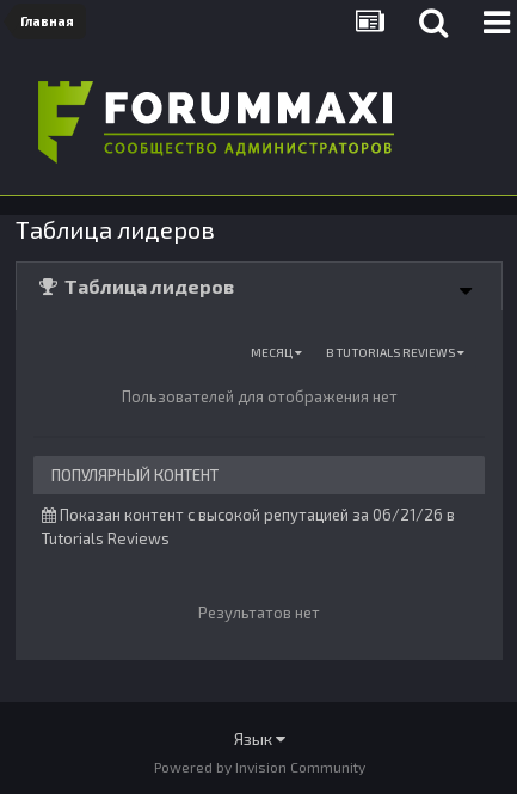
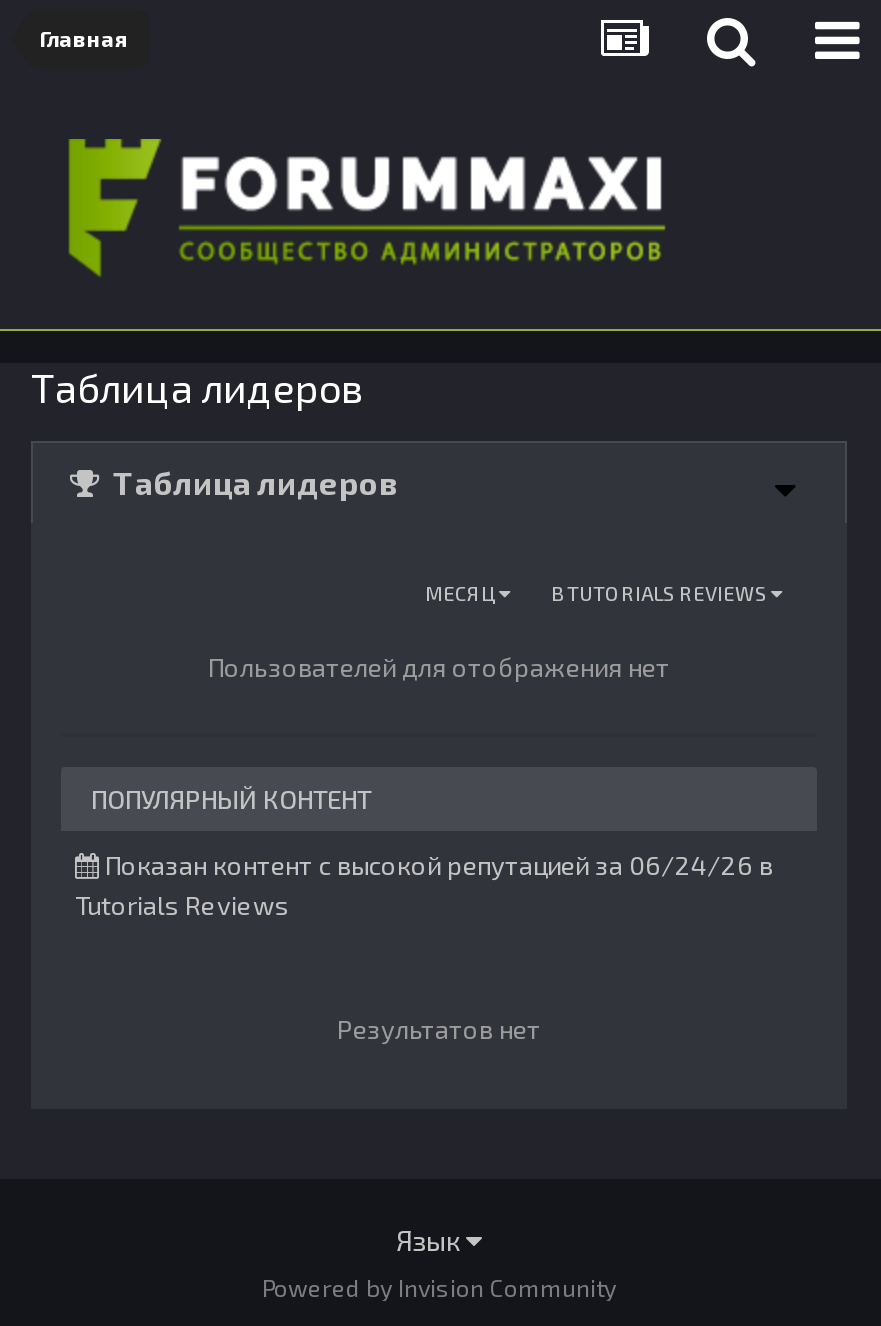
[56,505,455,524] Показан контент с высокой репутацией за 06/21/26 в -> [99,849,773,881] Показан контент с высокой репутацией за 06/24/26 в

